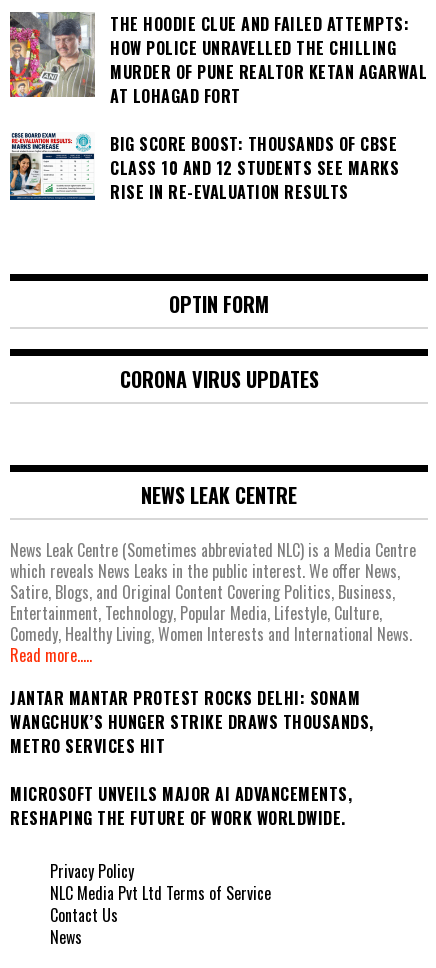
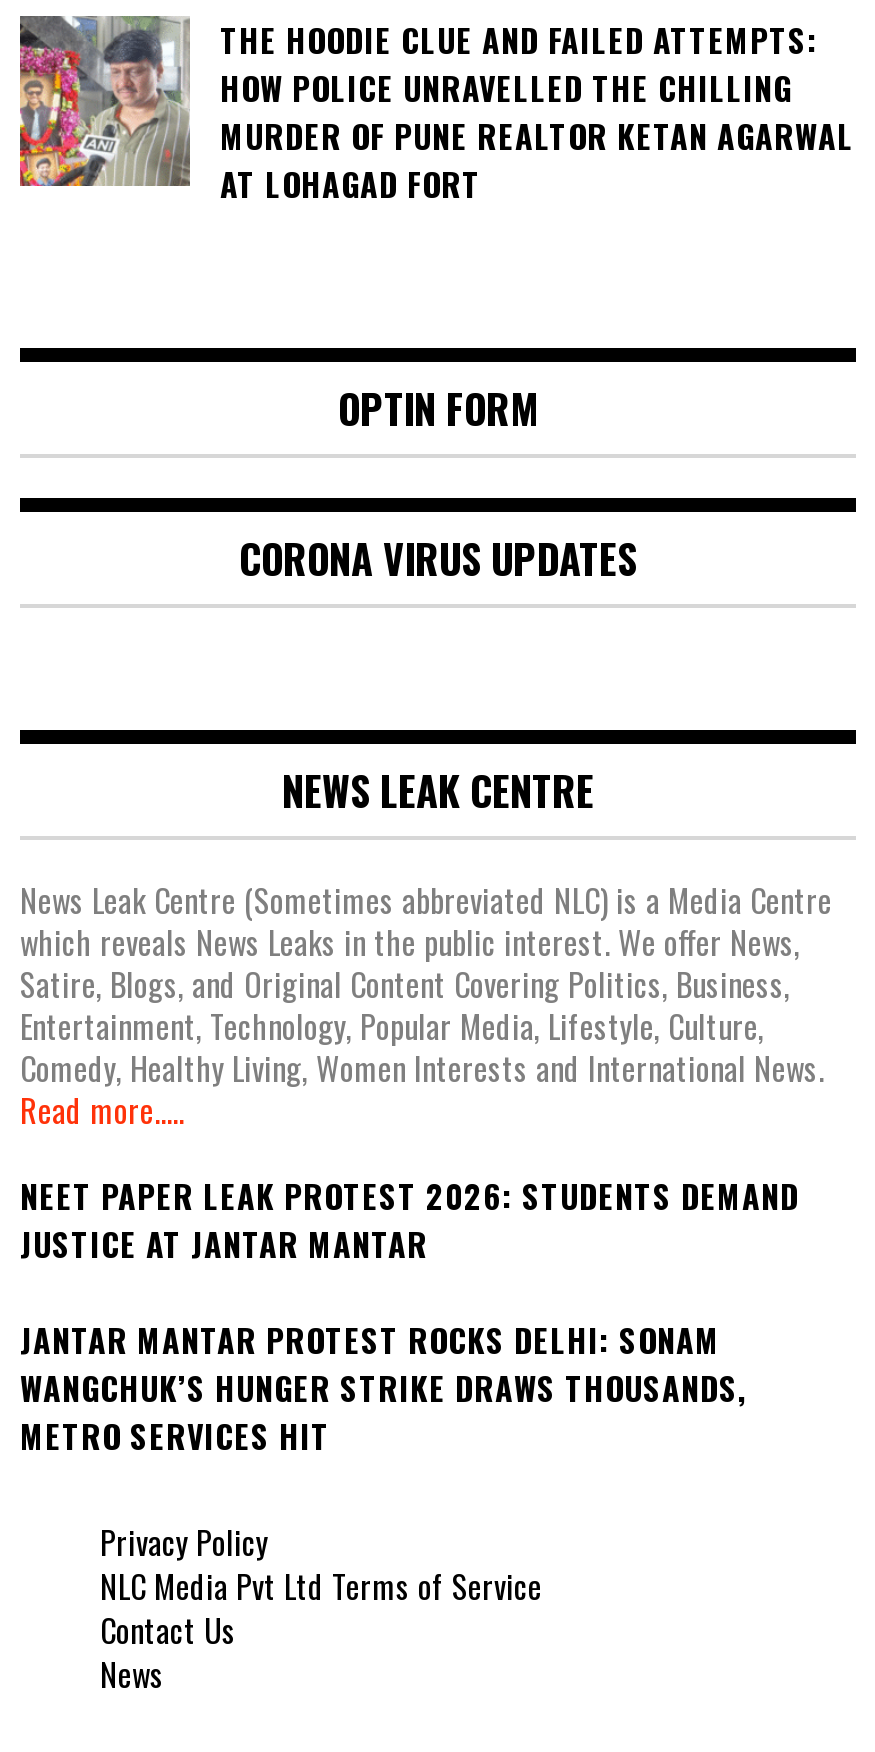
[9,132,399,204] [image] | BIG SCORE BOOST: THOUSANDS OF CBSE | CLASS 10 AND 12 STUDENTS SEE MARKS | RISE IN RE-EVALUATION RESULTS -> none
none -> [20,1171,799,1267] NEET PAPER LEAK PROTEST 2026: STUDENTS DEMAND | JUSTICE AT JANTAR MANTAR
[10,782,352,830] MICROSOFT UNVEILS MAJOR AI ADVANCEMENTS, | RESHAPING THE FUTURE OF WORK WORLDWIDE. -> none

